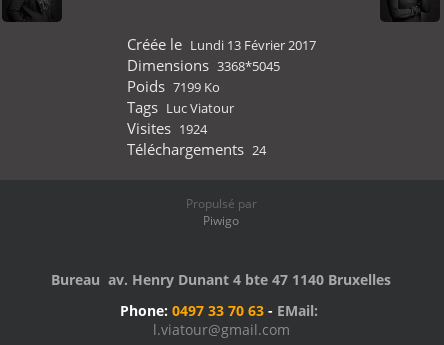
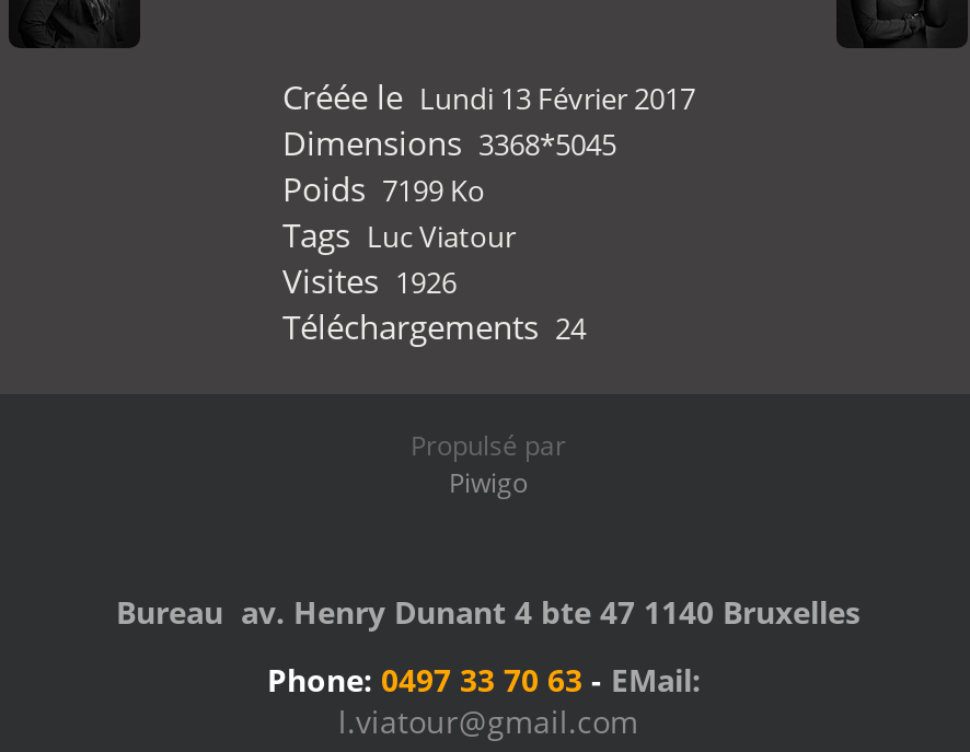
[127,118,206,138] Visites 1924 -> [282,258,457,302] Visites 1926

